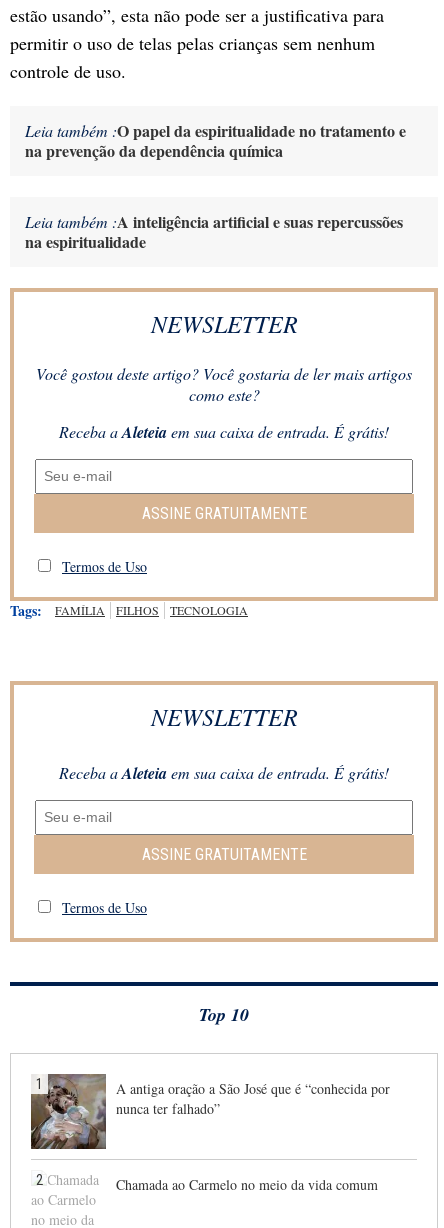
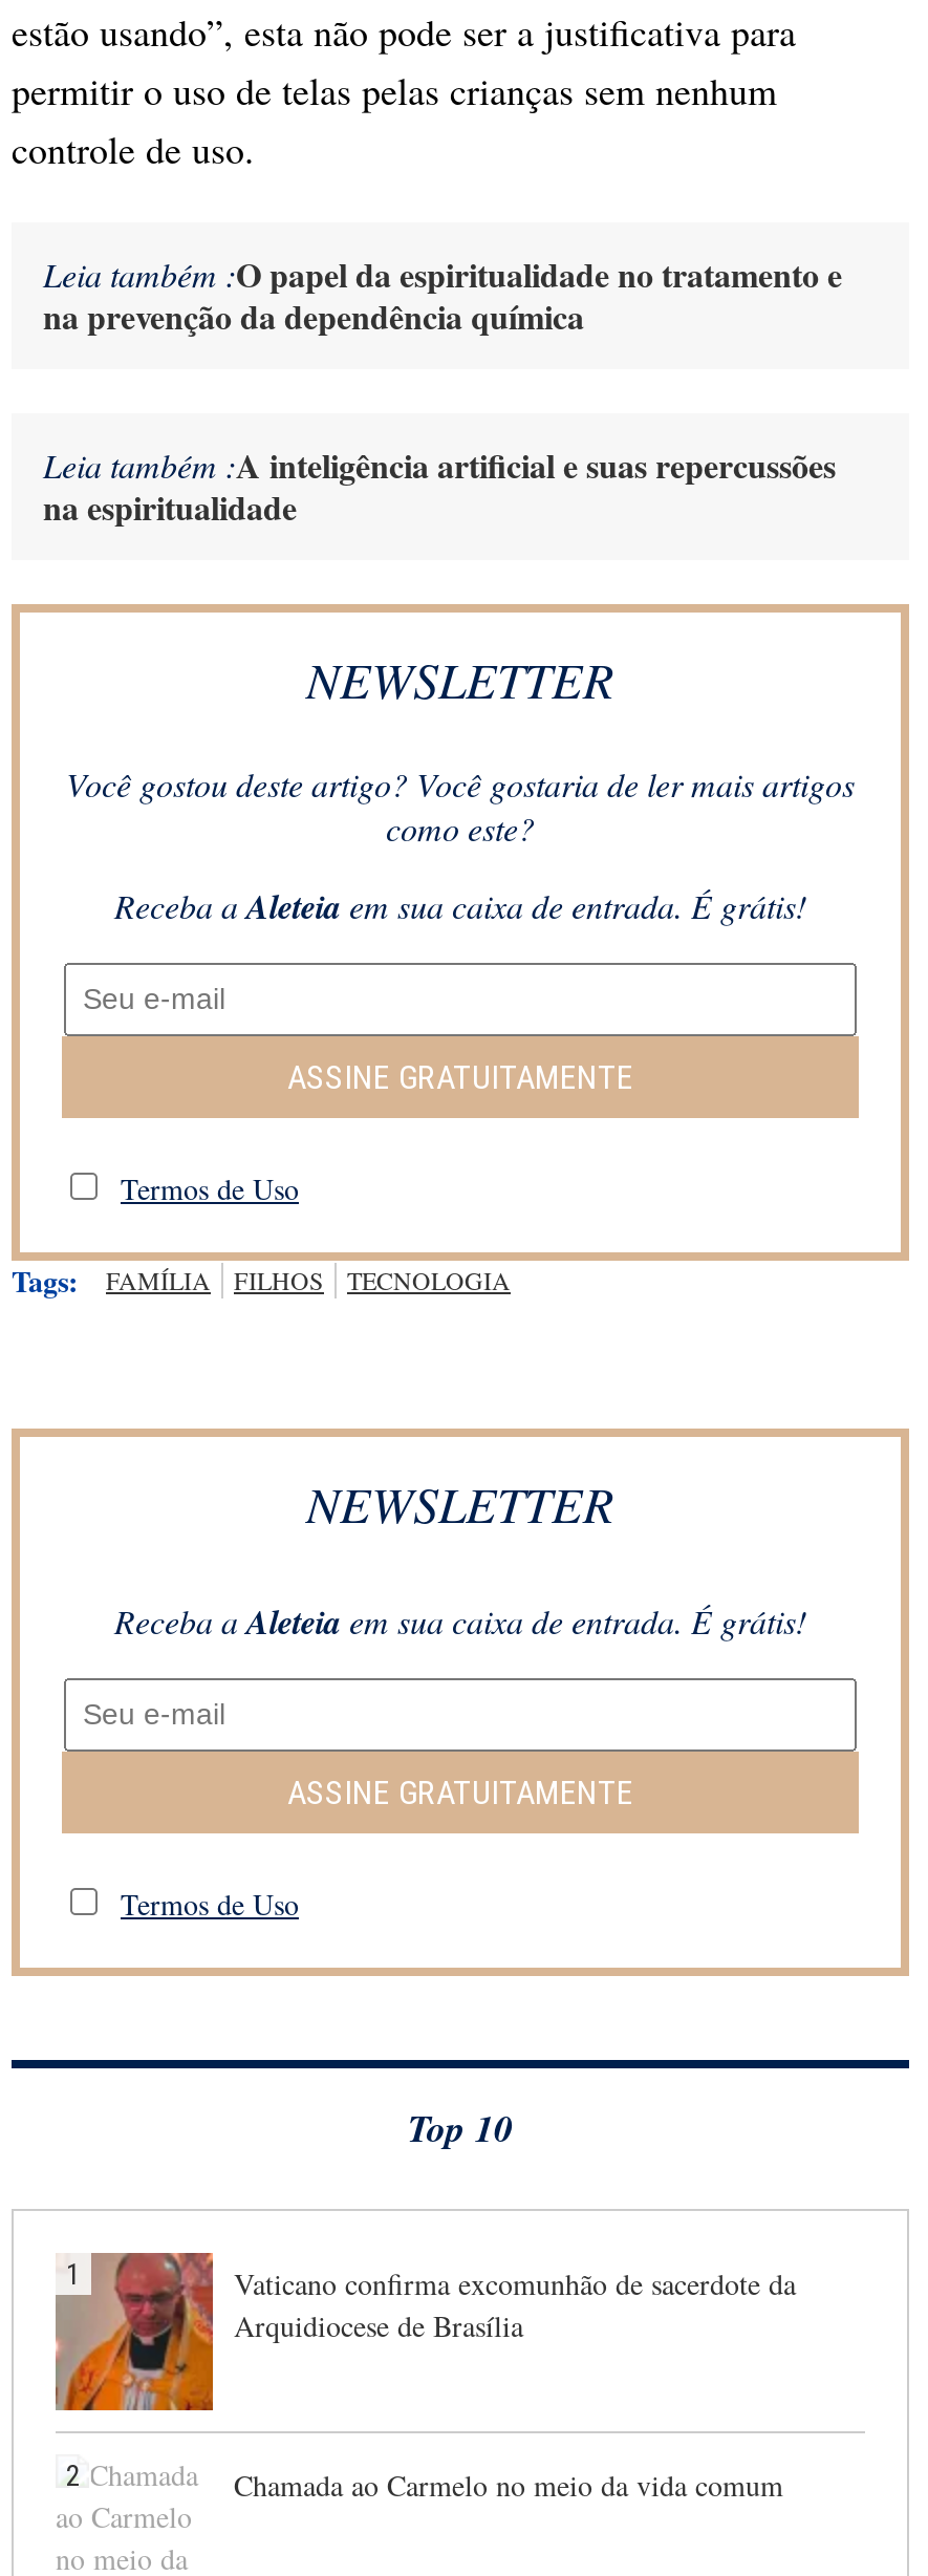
[30,1073,390,1150] [image] | A antiga oração a São José que é “conhecida por | nunca ter falhado” -> [53,2251,796,2412] [image] | Vaticano confirma excomunhão de sacerdote da | Arquidiocese de Brasília

